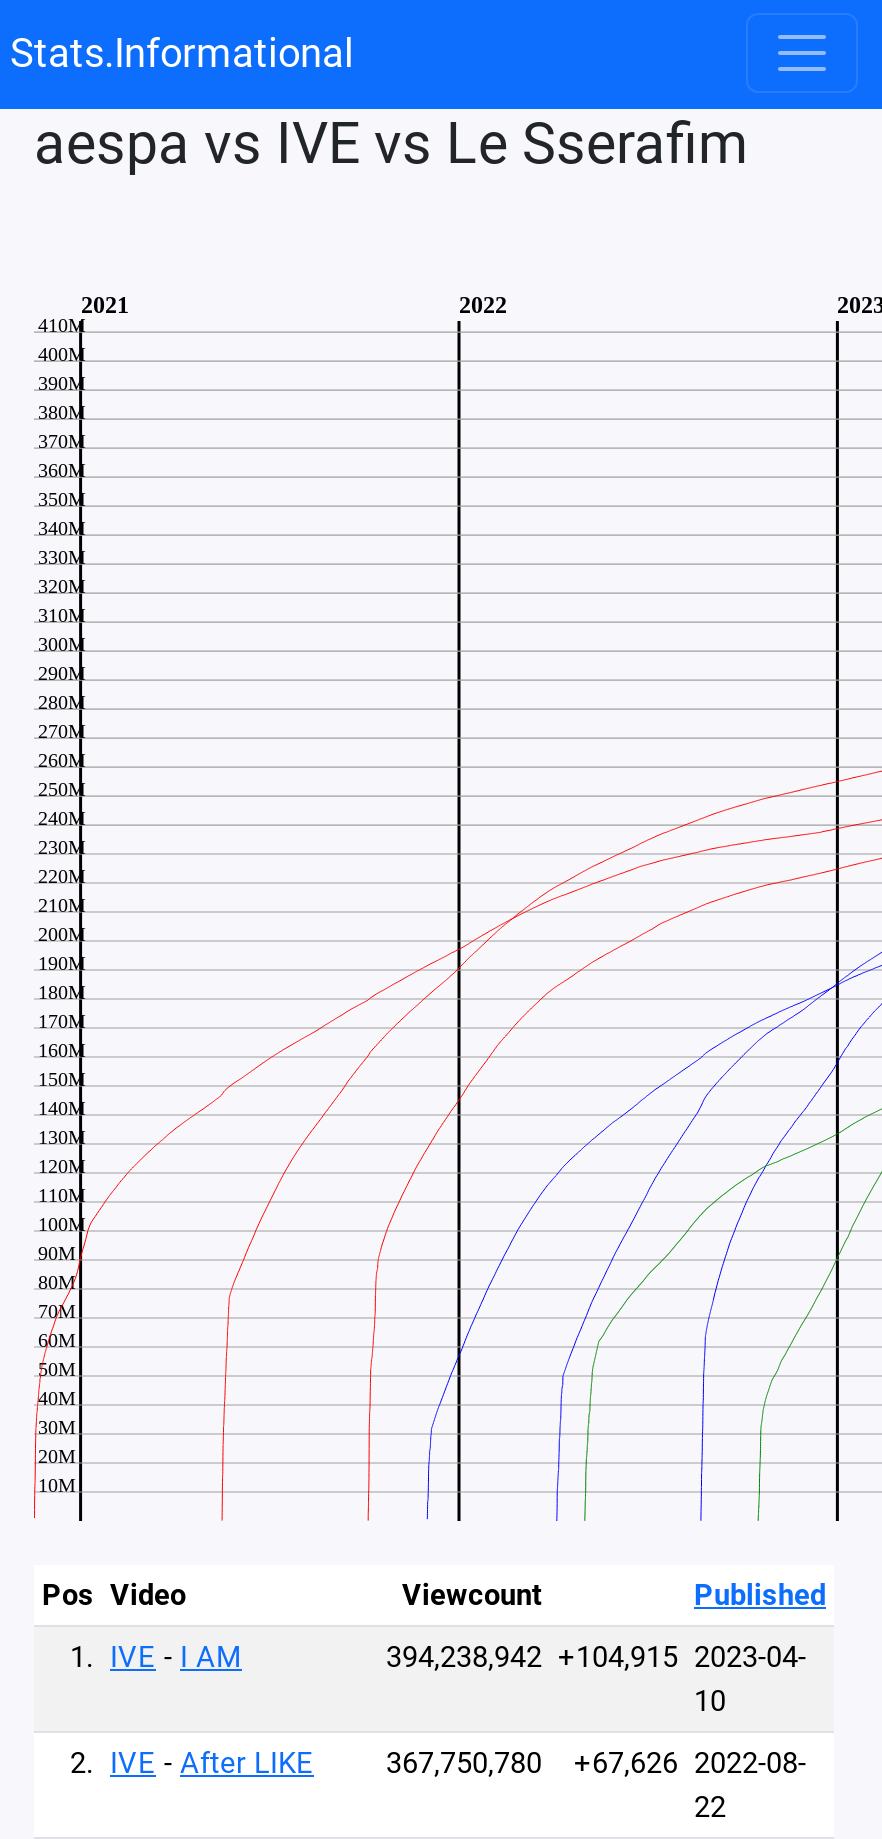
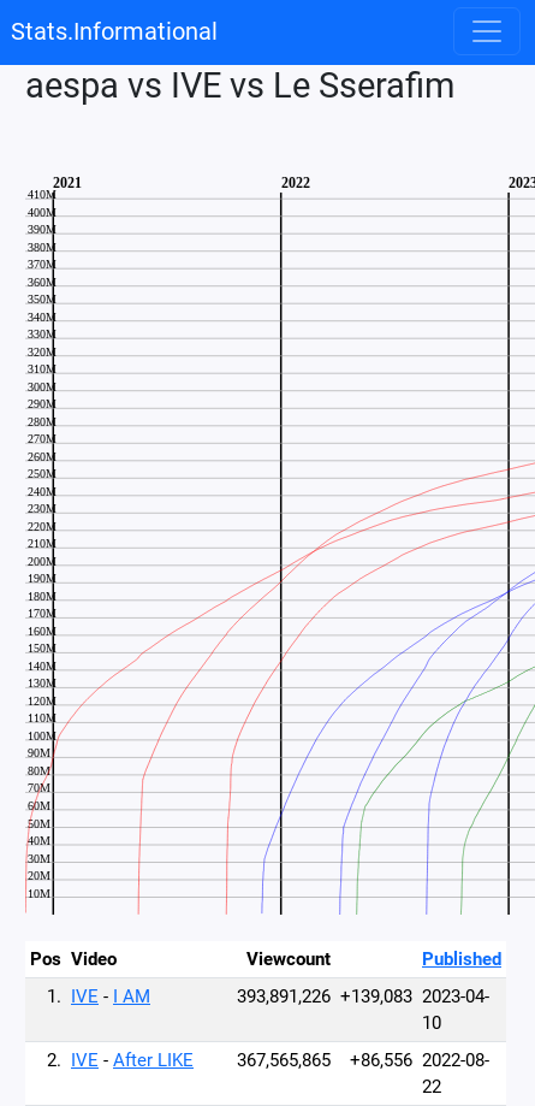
[386,1639,806,1675] 394,238,942 +104,915 2023-04- -> [237,986,489,1007] 393,891,226 +139,083 2023-04-
[386,1745,542,1781] 367,750,780 -> [237,1049,331,1071] 367,565,865
[574,1745,806,1781] +67,626 2022-08- -> [350,1049,489,1071] +86,556 2022-08-

